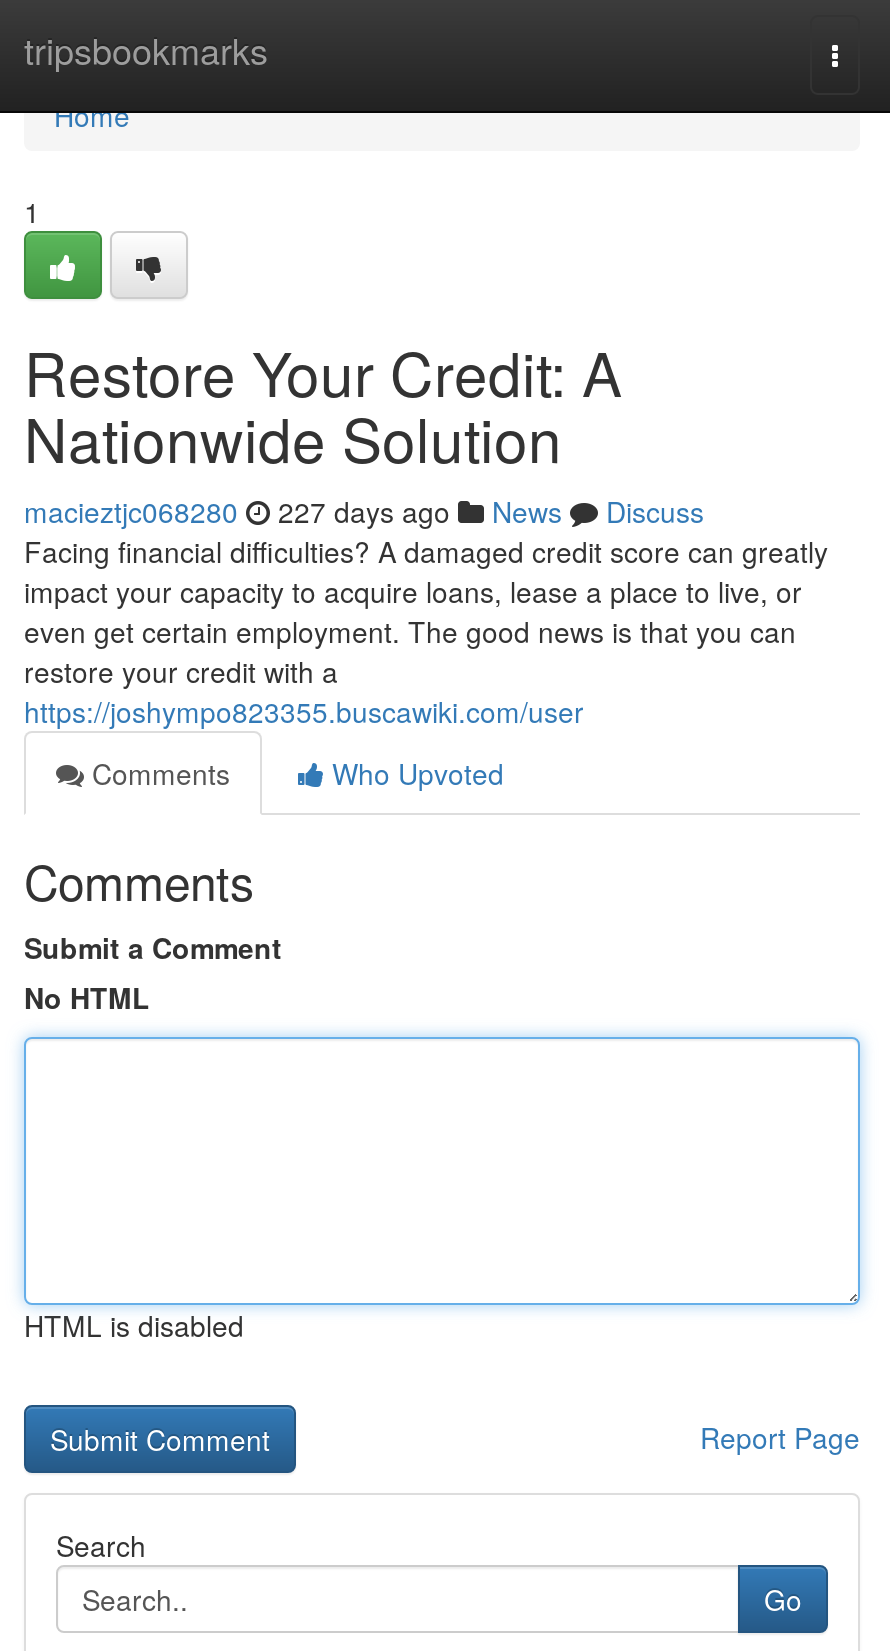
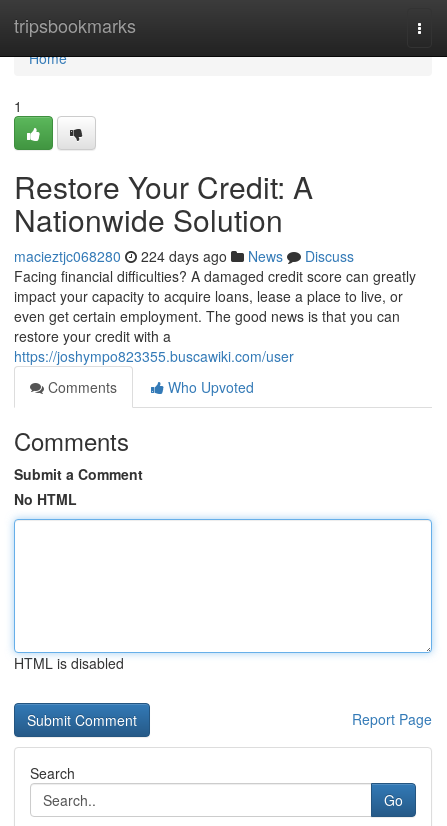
[24,491,704,531] macieztjc068280 227 days ago News Discuss -> [14,246,354,266] macieztjc068280 224 days ago News Discuss

